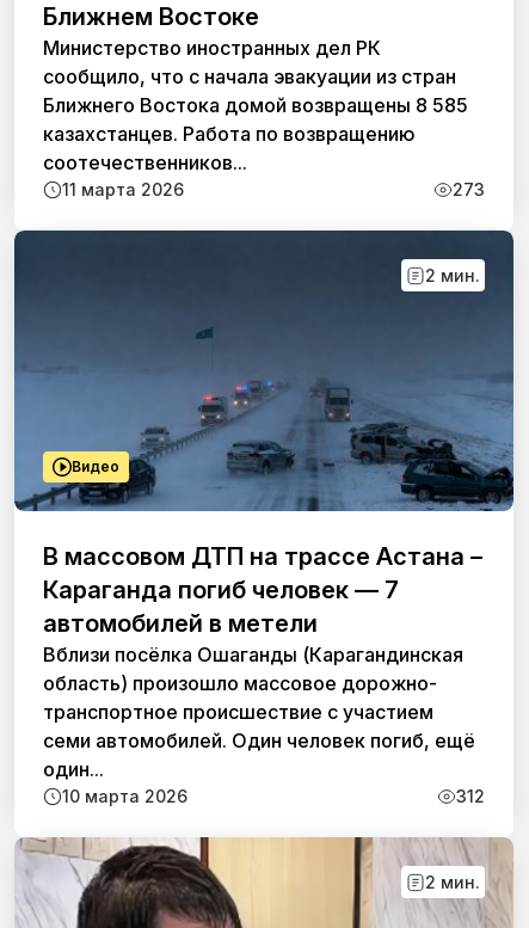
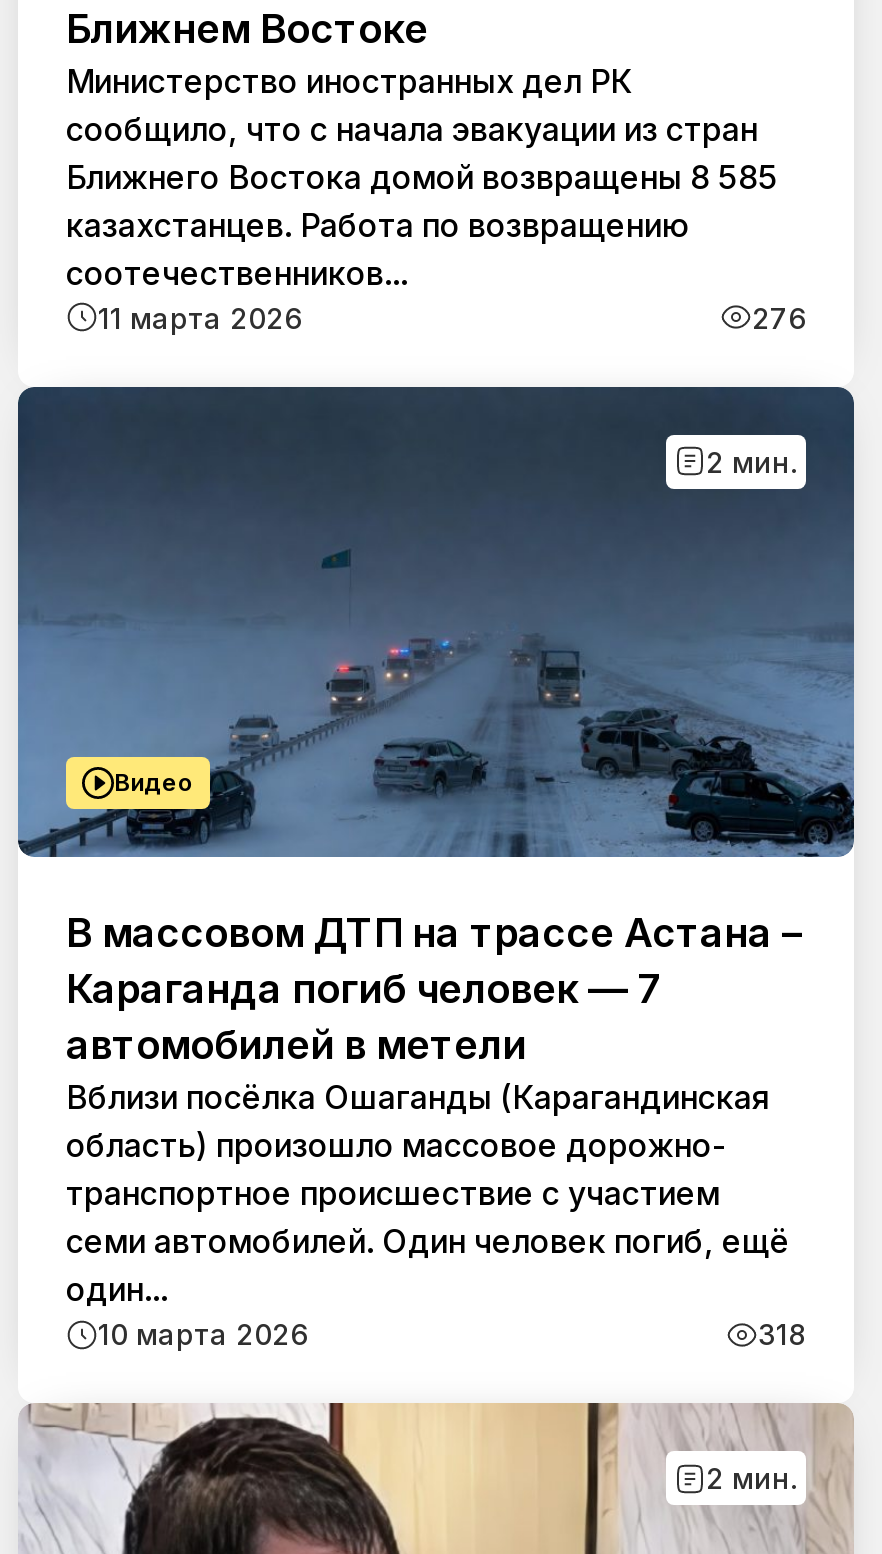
[453,180,485,200] 273 -> [752,301,806,335] 276
[456,786,485,807] 312 -> [758,1317,806,1351] 318

